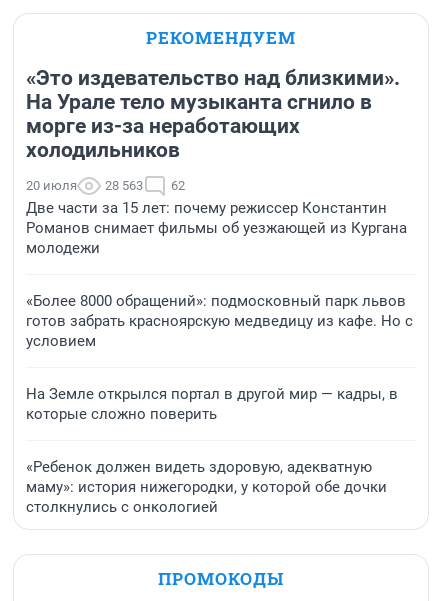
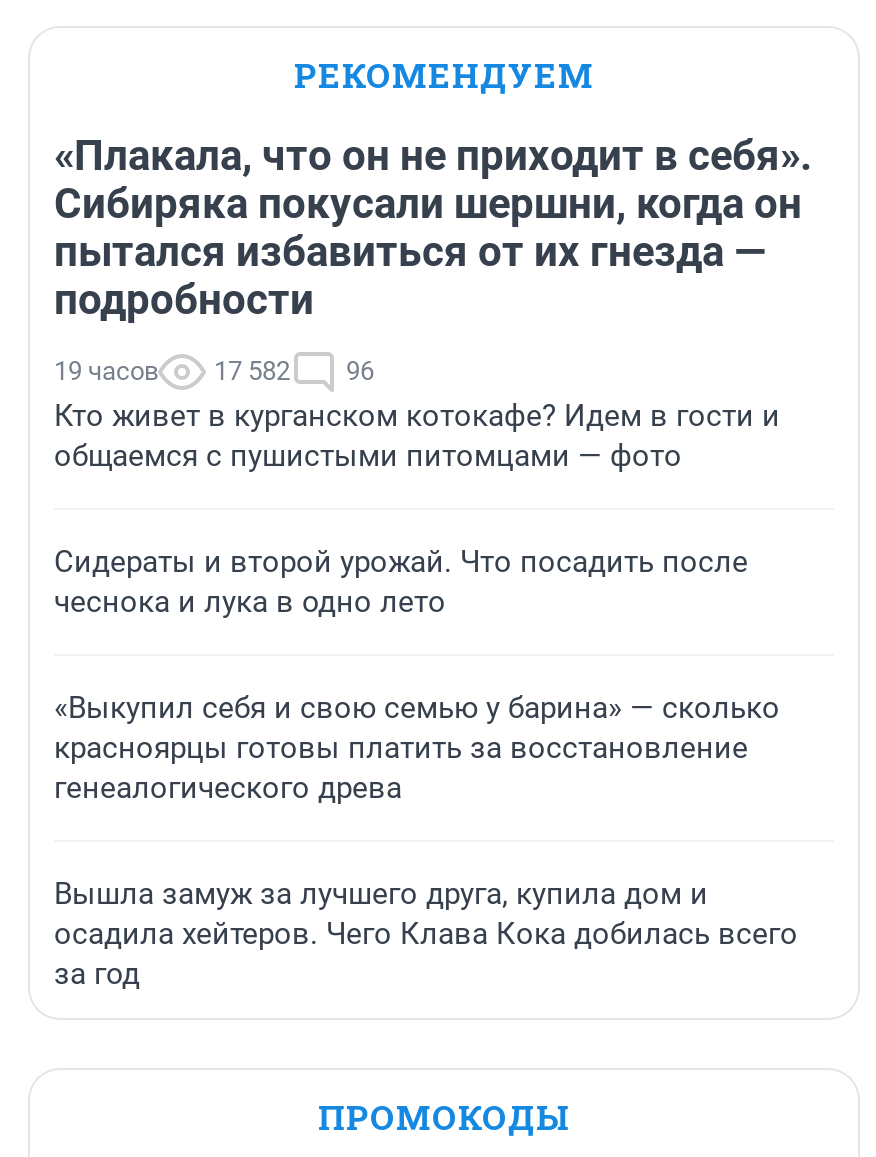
[26,66,400,162] «Это издевательство над близкими». | На Урале тело музыканта сгнило в | морге из-за неработающих | холодильников -> [54,132,812,324] «Плакала, что он не приходит в себя». | Сибиряка покусали шершни, когда он | пытался избавиться от их гнезда — | подробности
[26,178,407,257] 20 июля | 28 563 | 62 | Две части за 15 лет: почему режиссер Константин | Романов снимает фильмы об уезжающей из Кургана | молодежи -> [54,356,780,474] 19 часов | 17 582 | 96 | Кто живет в курганском котокафе? Идем в гости и | общаемся с пушистыми питомцами — фото
[26,292,413,350] «Более 8000 обращений»: подмосковный парк львов | готов забрать красноярскую медведицу из кафе. Но с | условием -> [54,544,748,620] Сидераты и второй урожай. Что посадить после | чеснока и лука в одно лето
[26,385,398,423] На Земле открылся портал в другой мир — кадры, в | которые сложно поверить -> [54,690,780,806] «Выкупил себя и свою семью у барина» — сколько | красноярцы готовы платить за восстановление | генеалогического древа
[26,458,387,516] «Ребенок должен видеть здоровую, адекватную | маму»: история нижегородки, у которой обе дочки | столкнулись с онкологией -> [54,876,798,992] Вышла замуж за лучшего друга, купила дом и | осадила хейтеров. Чего Клава Кока добилась всего | за год

